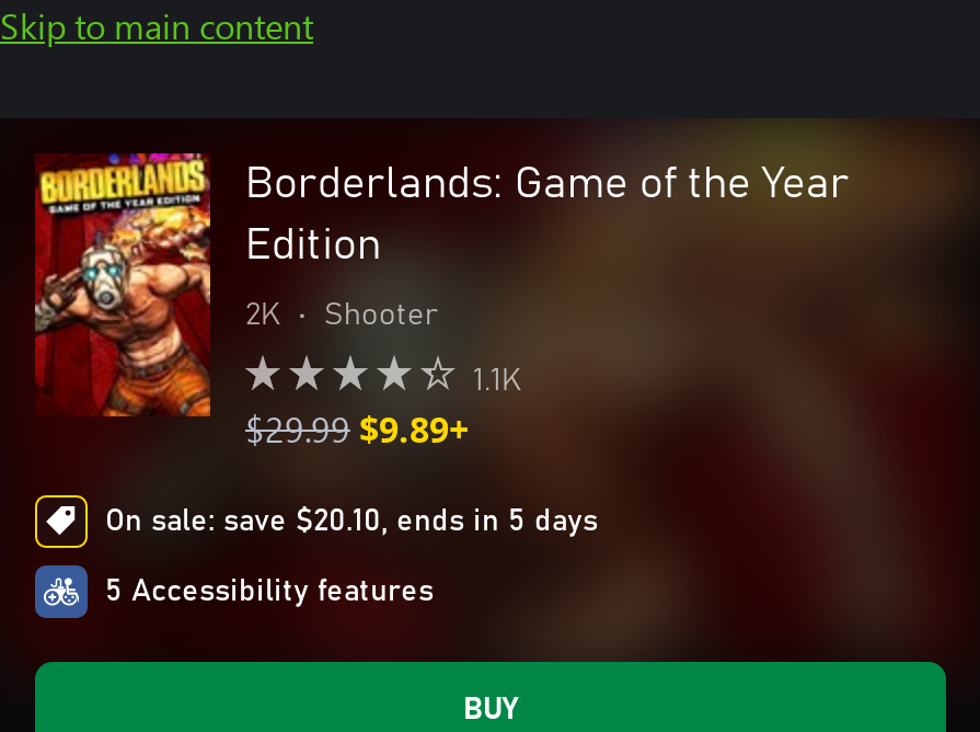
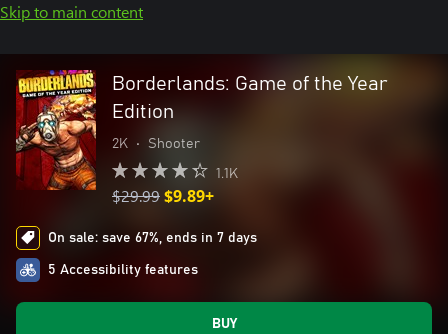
[105,506,598,537] On sale: save $20.10, ends in 5 days -> [48,231,257,245] On sale: save 67%, ends in 7 days

